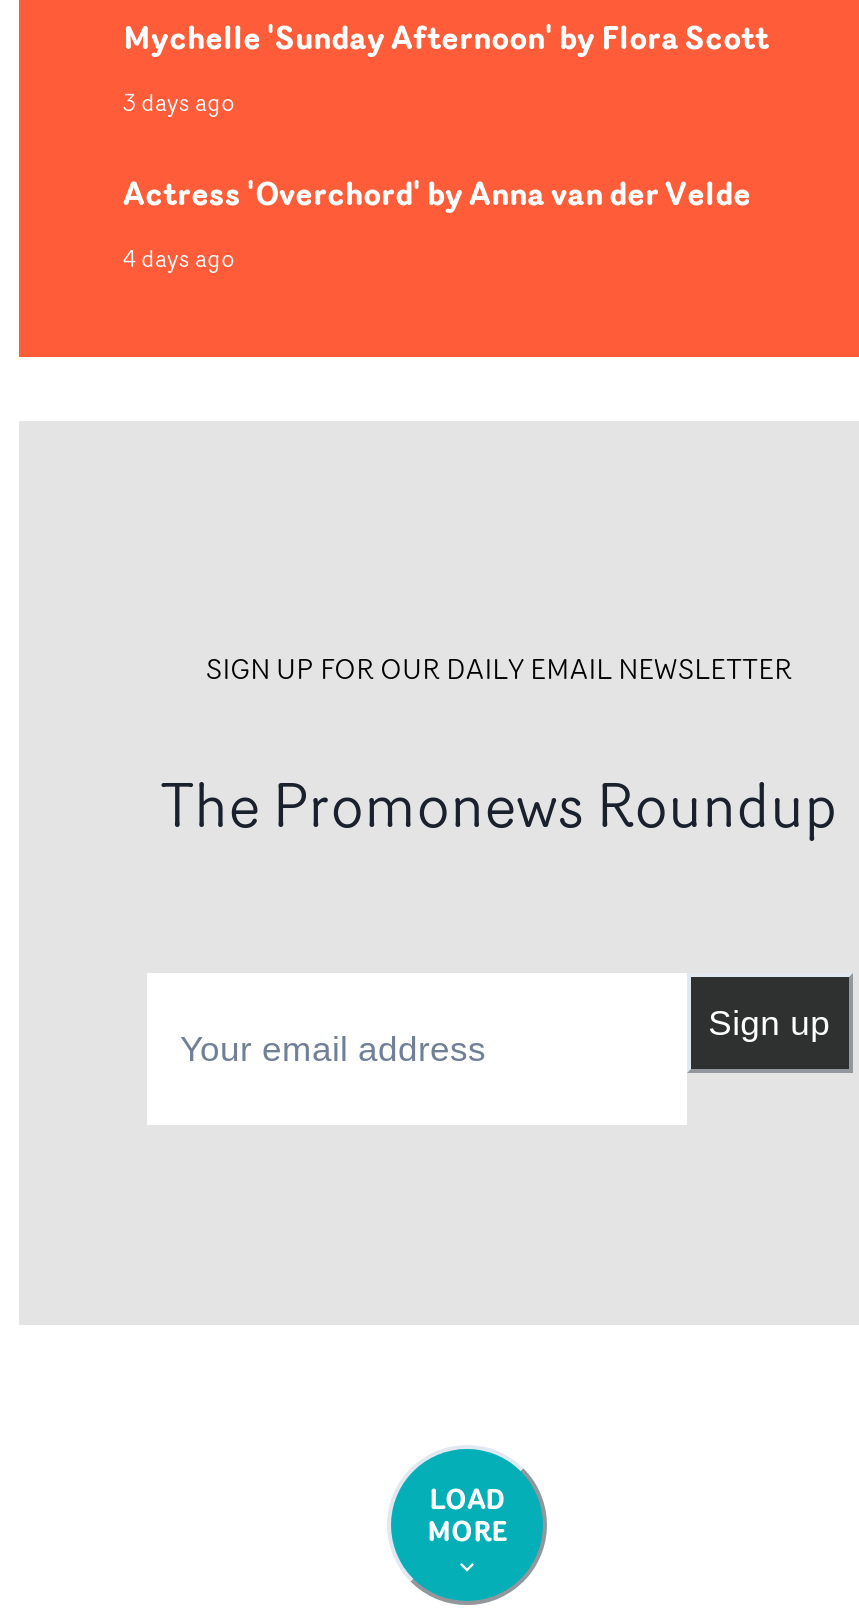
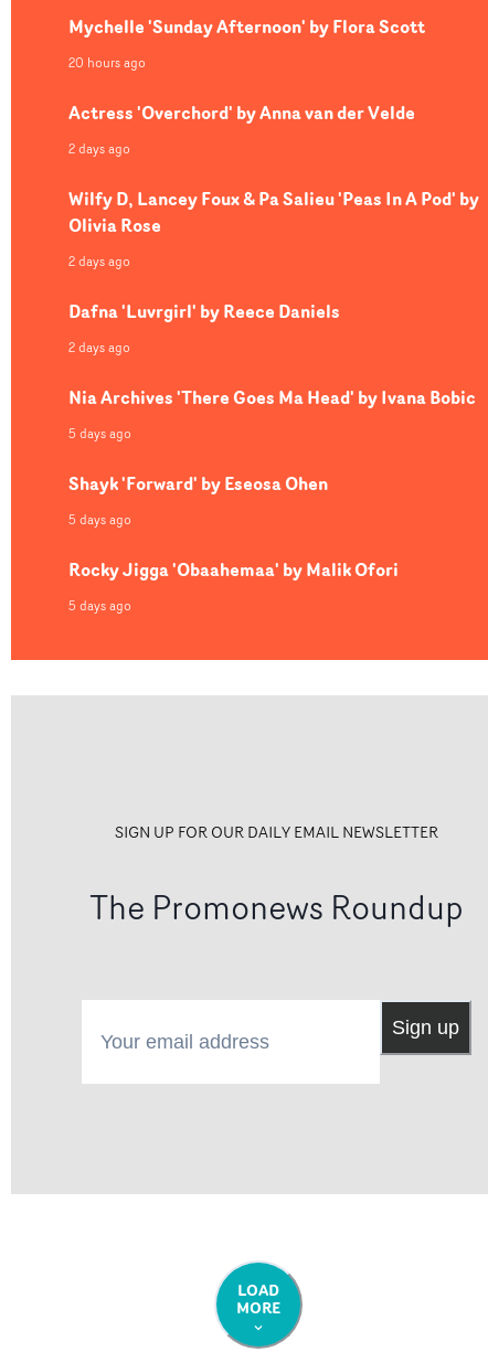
[123,86,235,120] 3 days ago -> [68,53,146,72] 20 hours ago
[123,242,235,276] 4 days ago -> [68,139,479,615] 2 days ago | Wilfy D, Lancey Foux & Pa Salieu 'Peas In A Pod' by | Olivia Rose | 2 days ago | Dafna 'Luvrgirl' by Reece Daniels | 2 days ago | Nia Archives 'There Goes Ma Head' by Ivana Bobic | 5 days ago | Shayk 'Forward' by Eseosa Ohen | 5 days ago | Rocky Jigga 'Obaahemaa' by Malik Ofori | 5 days ago

